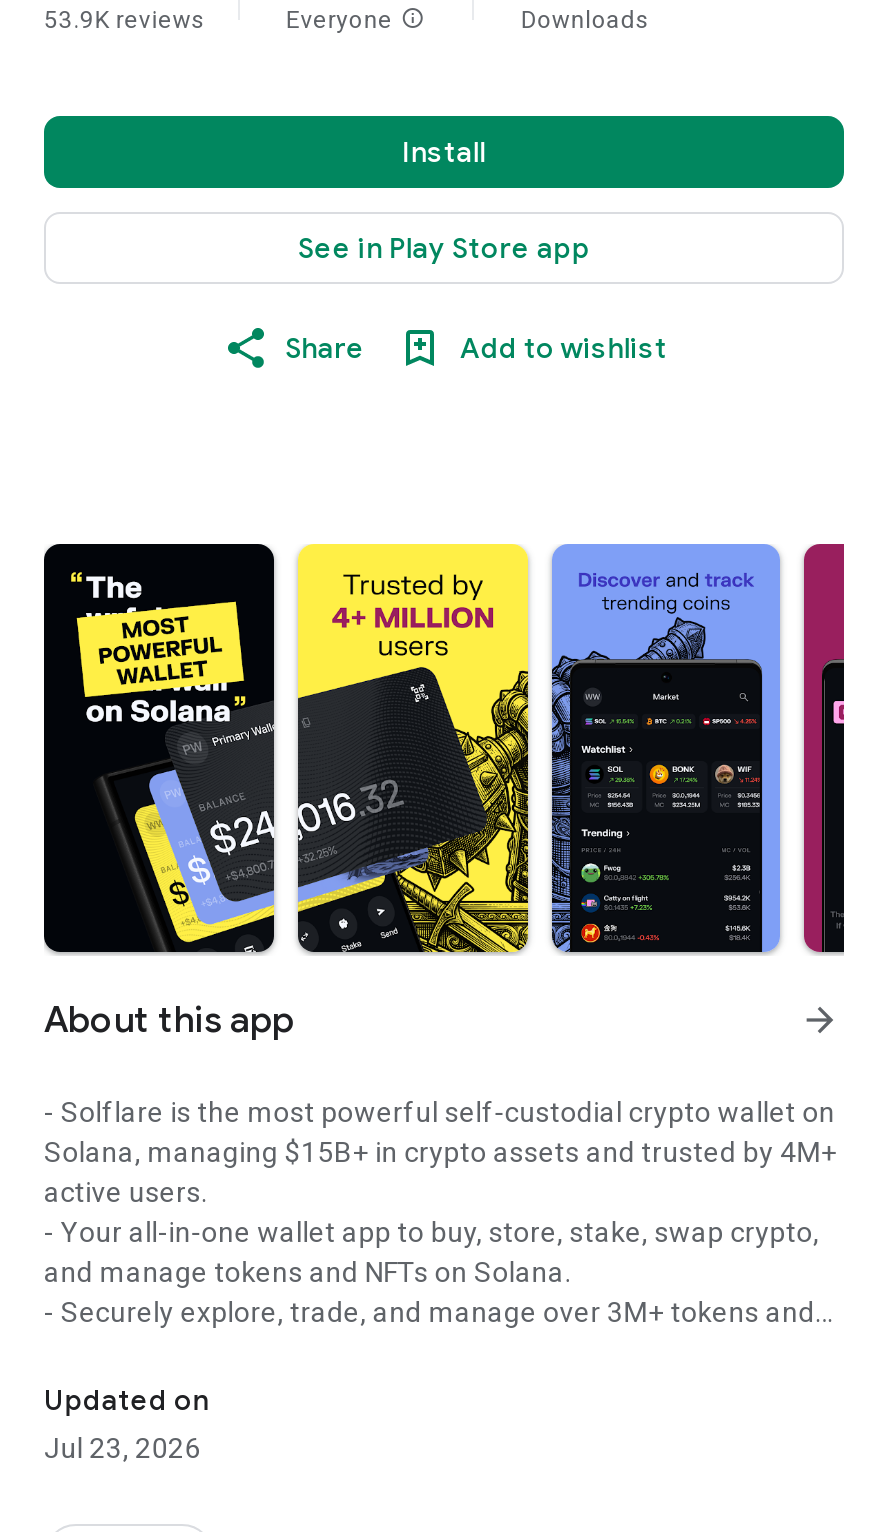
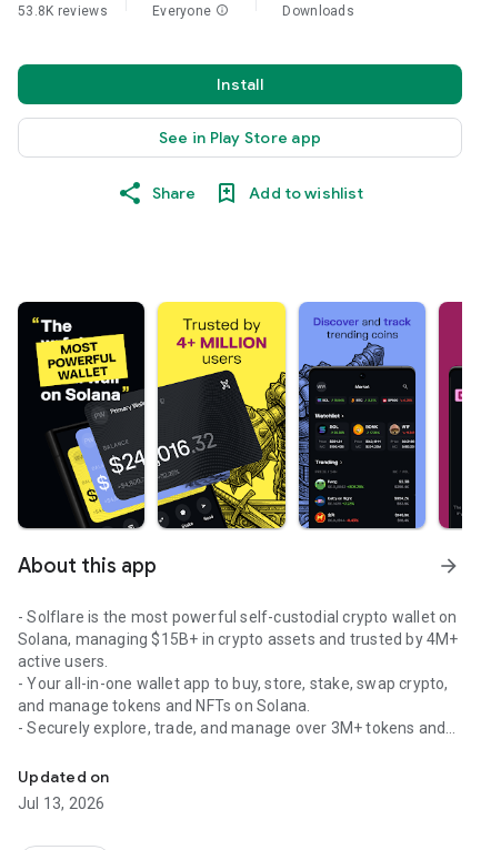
[44,6,206,34] 53.9K reviews -> [18,3,108,19] 53.8K reviews
[44,1432,201,1464] Jul 23, 2026 -> [18,795,105,812] Jul 13, 2026

